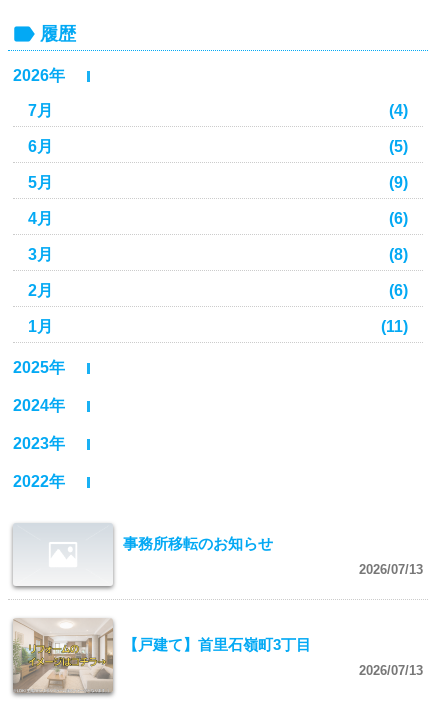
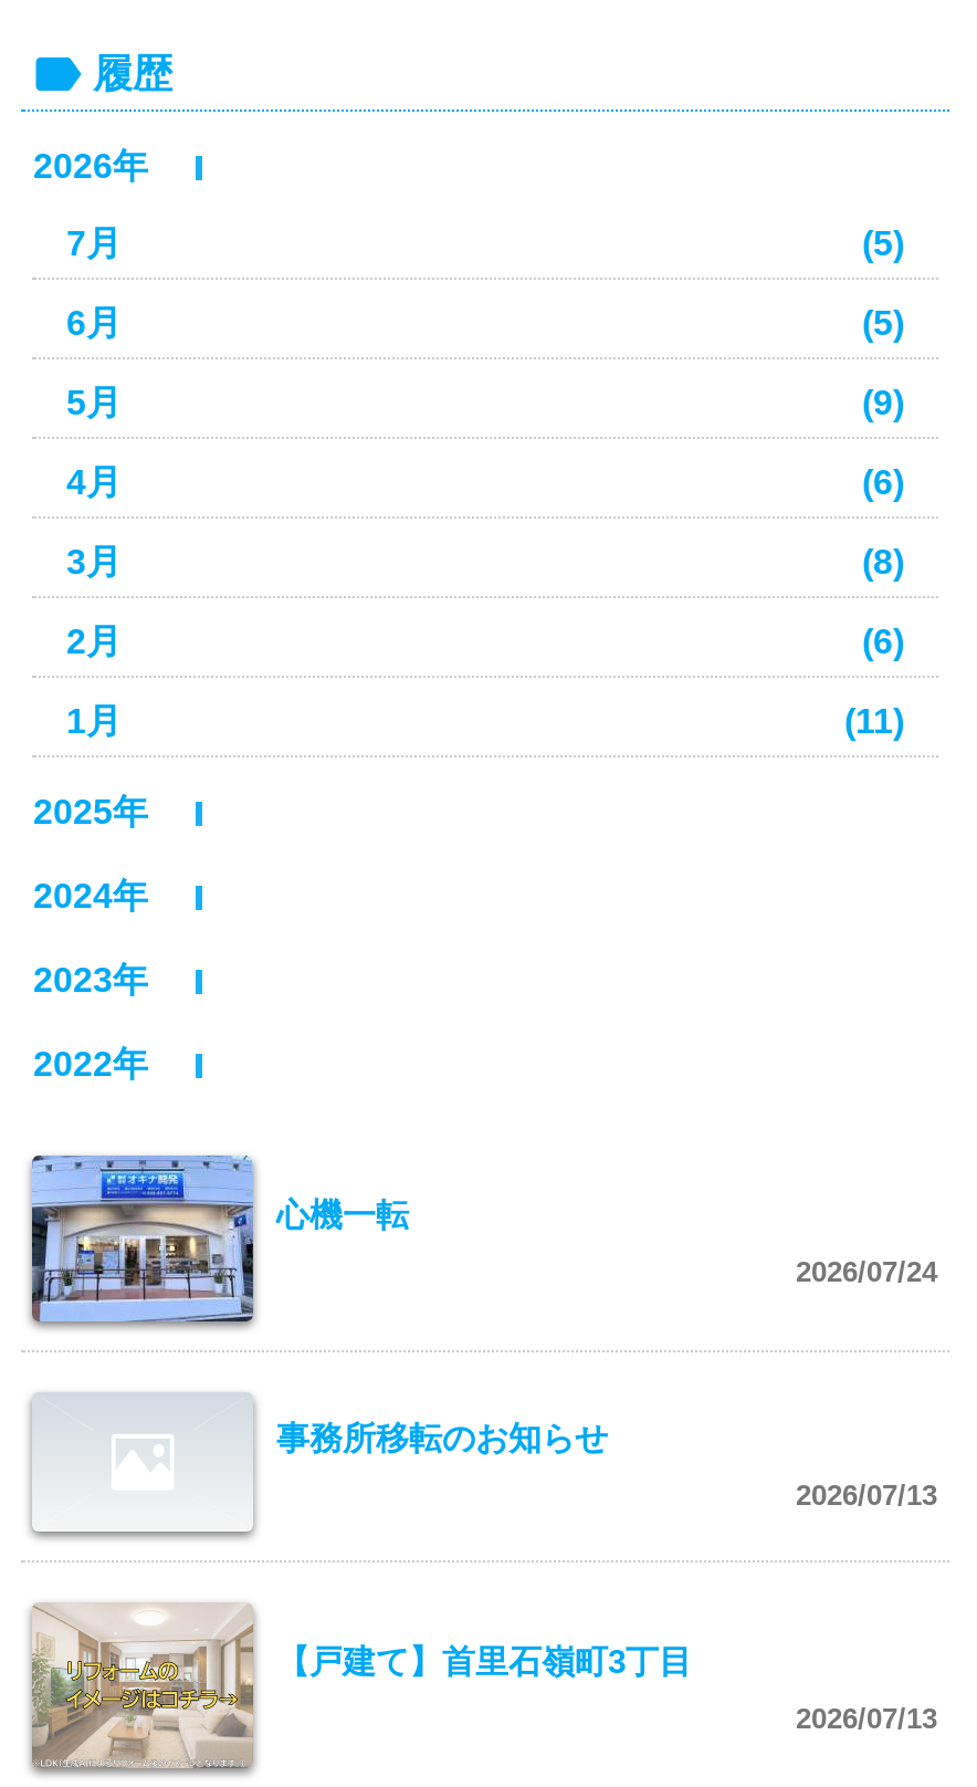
[388,102,407,119] (4) -> [862,225,904,263] (5)
none -> [28,1153,937,1330] [image] | 心機一転 | 2026/07/24

